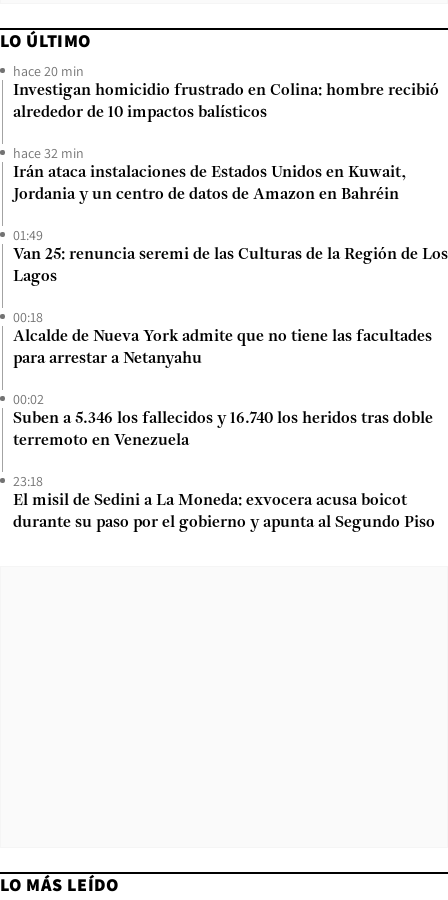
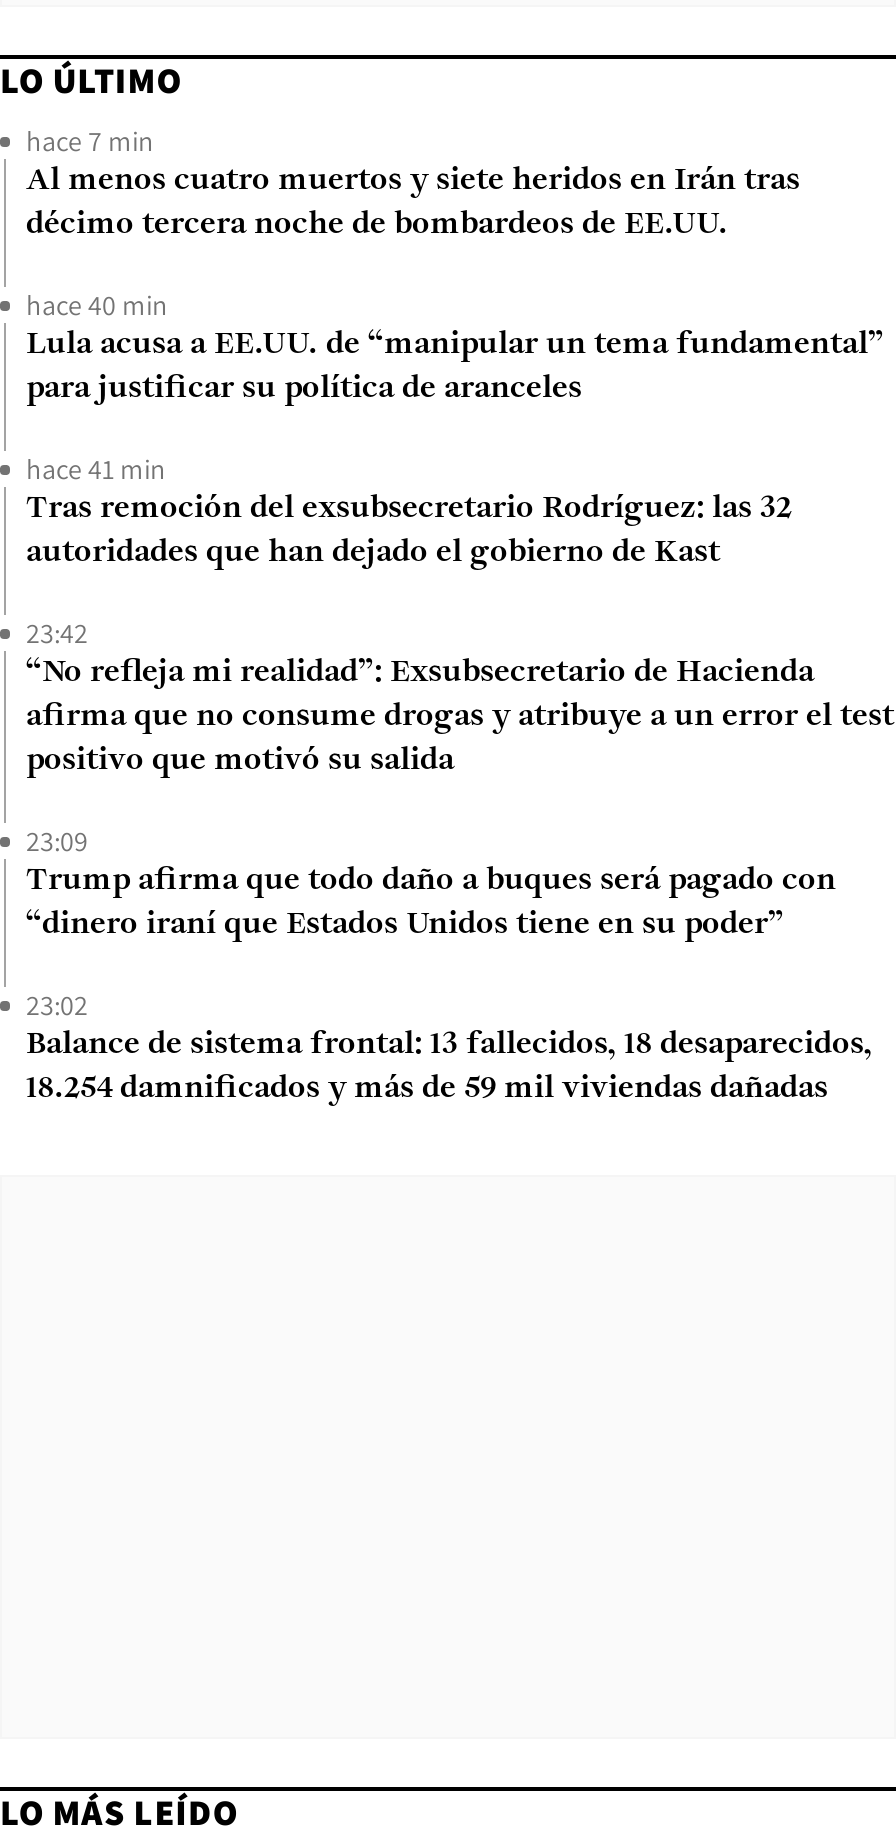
[13,62,439,121] hace 20 min | Investigan homicidio frustrado en Colina: hombre recibió | alrededor de 10 impactos balísticos -> [26,123,800,241] hace 7 min | Al menos cuatro muertos y siete heridos en Irán tras | décimo tercera noche de bombardeos de EE.UU.
[13,144,406,203] hace 32 min | Irán ataca instalaciones de Estados Unidos en Kuwait, | Jordania y un centro de datos de Amazon en Bahréin -> [26,287,884,405] hace 40 min | Lula acusa a EE.UU. de “manipular un tema fundamental” | para justificar su política de aranceles
[13,226,448,285] 01:49 | Van 25: renuncia seremi de las Culturas de la Región de Los | Lagos -> [26,451,792,569] hace 41 min | Tras remoción del exsubsecretario Rodríguez: las 32 | autoridades que han dejado el gobierno de Kast
[13,308,432,367] 00:18 | Alcalde de Nueva York admite que no tiene las facultades | para arrestar a Netanyahu -> [26,615,894,777] 23:42 | “No refleja mi realidad”: Exsubsecretario de Hacienda | afirma que no consume drogas y atribuye a un error el test | positivo que motivó su salida
[13,390,433,449] 00:02 | Suben a 5.346 los fallecidos y 16.740 los heridos tras doble | terremoto en Venezuela -> [26,823,836,941] 23:09 | Trump afirma que todo daño a buques será pagado con | “dinero iraní que Estados Unidos tiene en su poder”
[13,472,435,531] 23:18 | El misil de Sedini a La Moneda: exvocera acusa boicot | durante su paso por el gobierno y apunta al Segundo Piso -> [26,987,872,1105] 23:02 | Balance de sistema frontal: 13 fallecidos, 18 desaparecidos, | 18.254 damnificados y más de 59 mil viviendas dañadas

